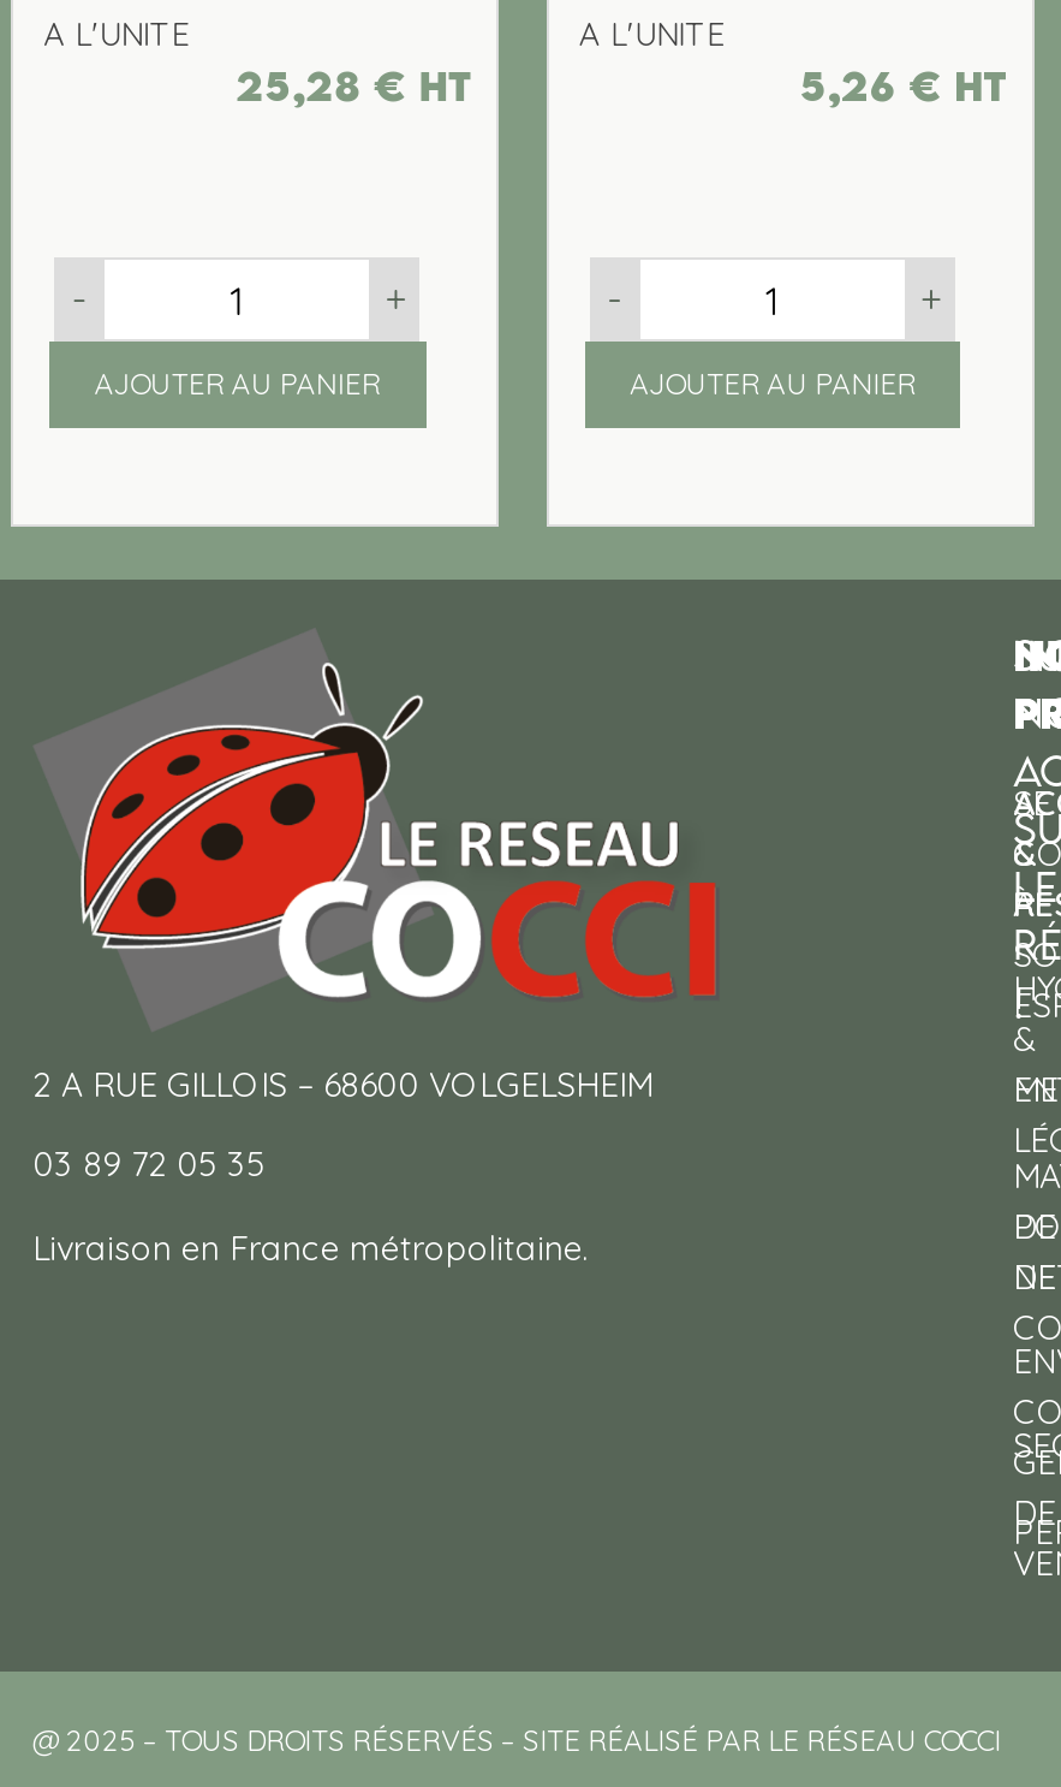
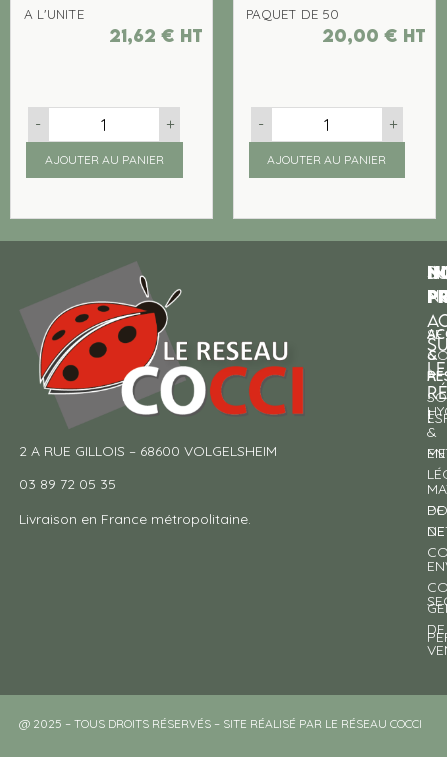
[579,14,1009,110] A L'UNITE | 5,26 €ht -> [246,6,425,46] PAQUET DE 50 | 20,00 €ht
[236,60,474,110] 25,28 €ht -> [109,25,203,46] 21,62 €ht

